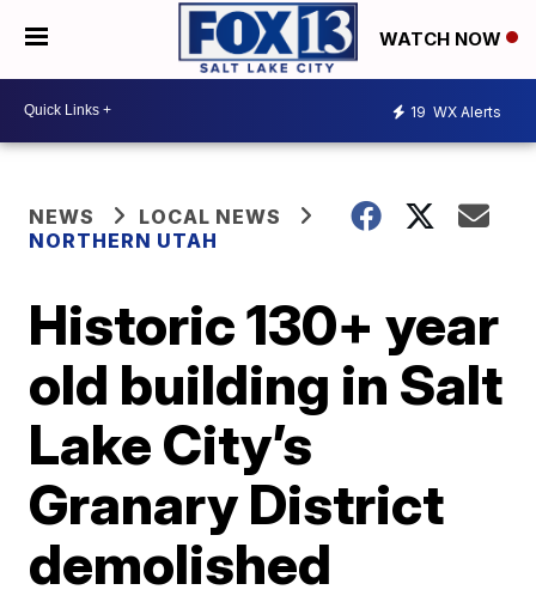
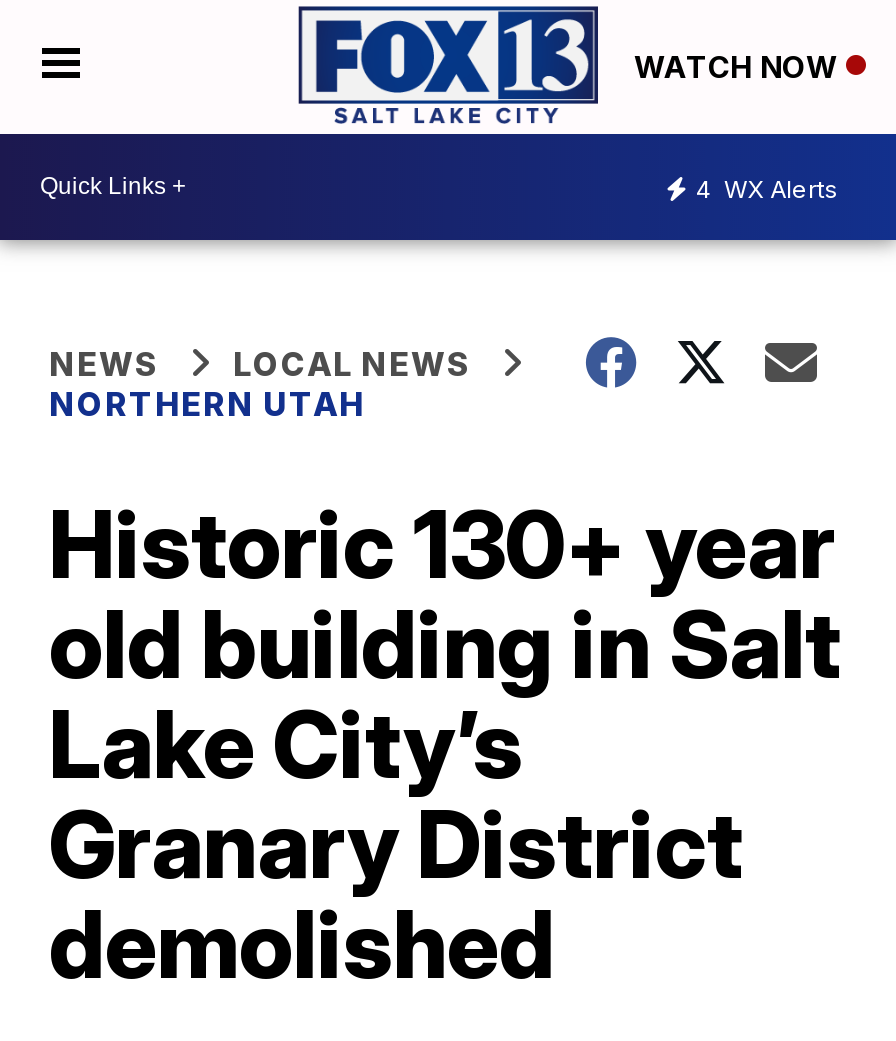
[410,103,501,121] 19 WX Alerts -> [696,174,838,204] 4 WX Alerts

